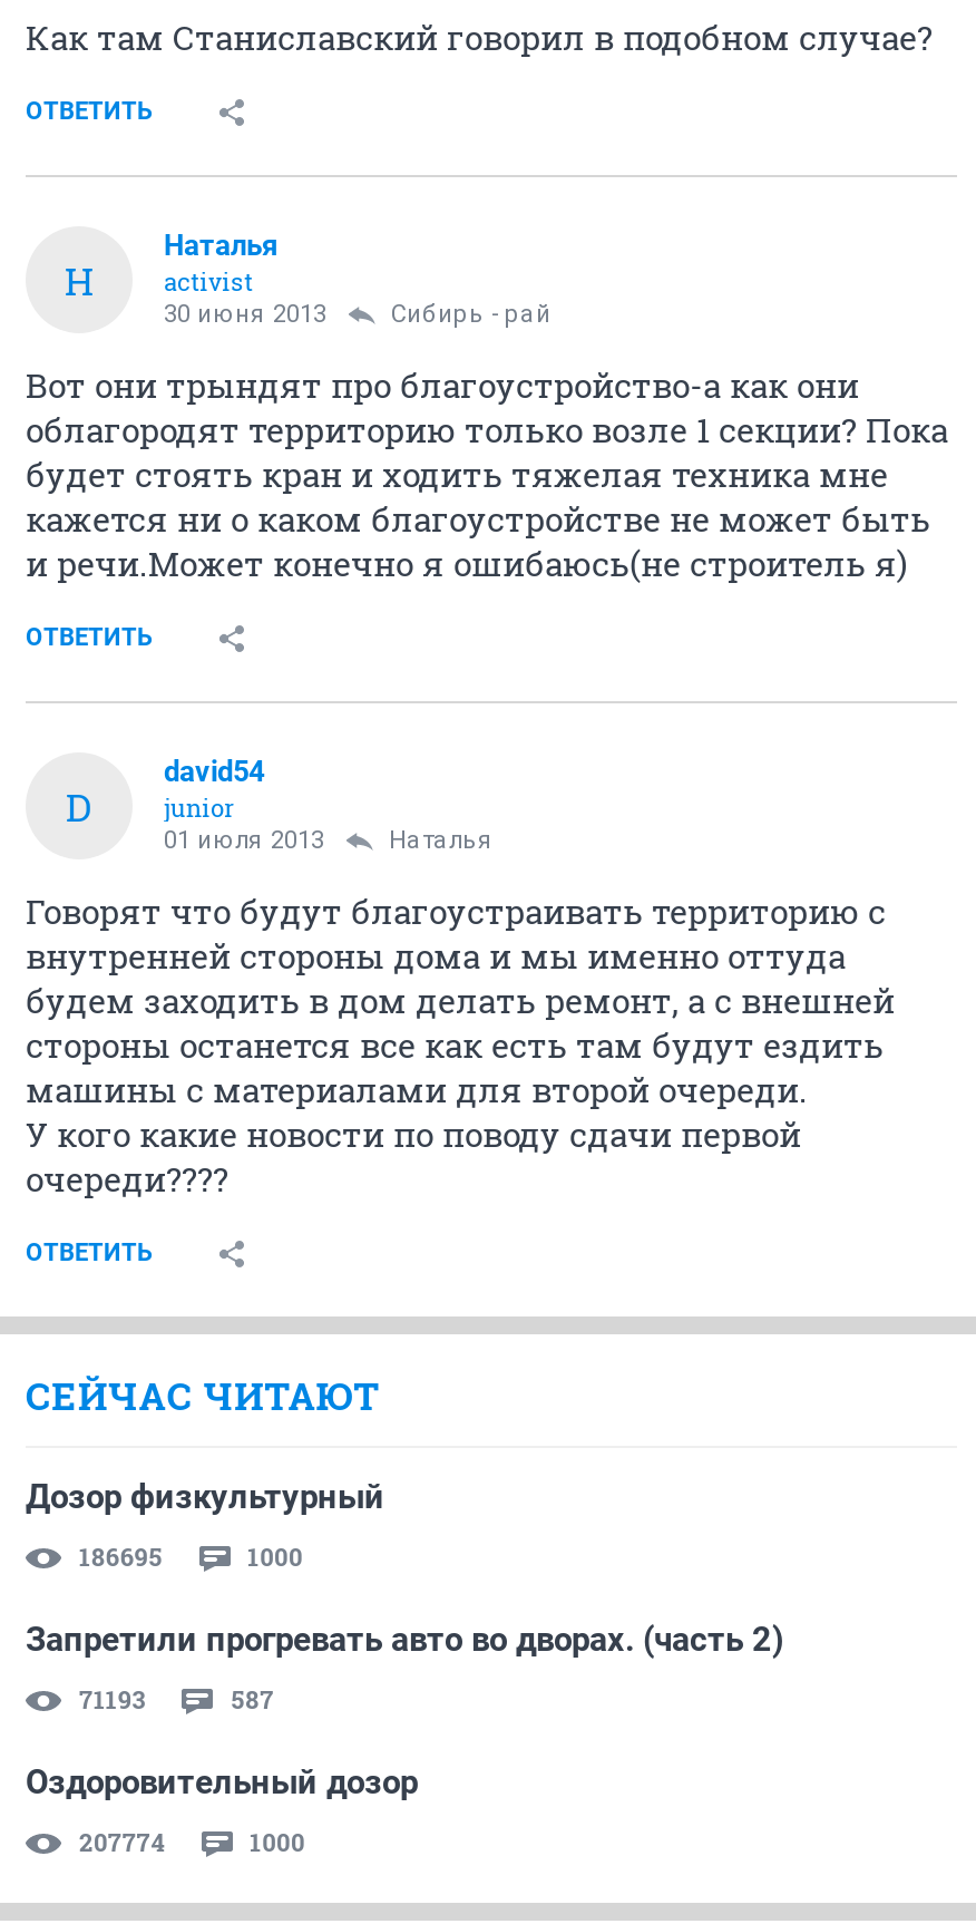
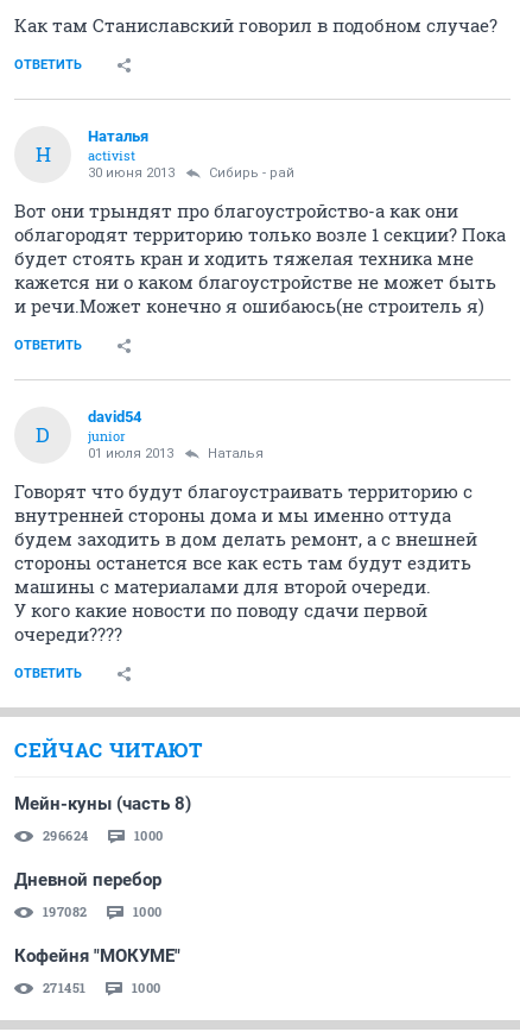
[26,1477,384,1517] Дозор физкультурный -> [14,793,191,814] Мейн-куны (часть 8)
[79,1539,163,1573] 186695 -> [43,826,89,844] 296624
[26,1619,783,1660] Запретили прогревать авто во дворах. (часть 2) -> [14,869,161,890] Дневной перебор
[79,1682,274,1715] 71193 | 587 -> [43,902,162,920] 197082 | 1000
[26,1762,418,1802] Оздоровительный дозор -> [14,945,180,966] Кофейня "МОКУМЕ"
[79,1825,165,1858] 207774 -> [43,978,86,996] 271451

